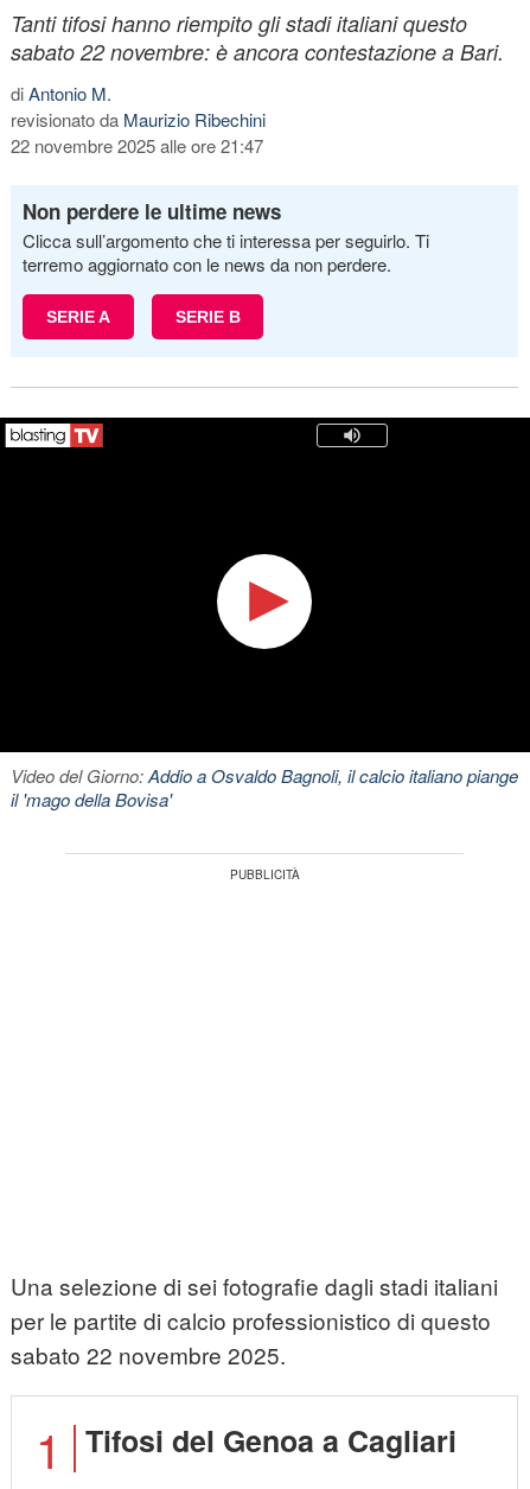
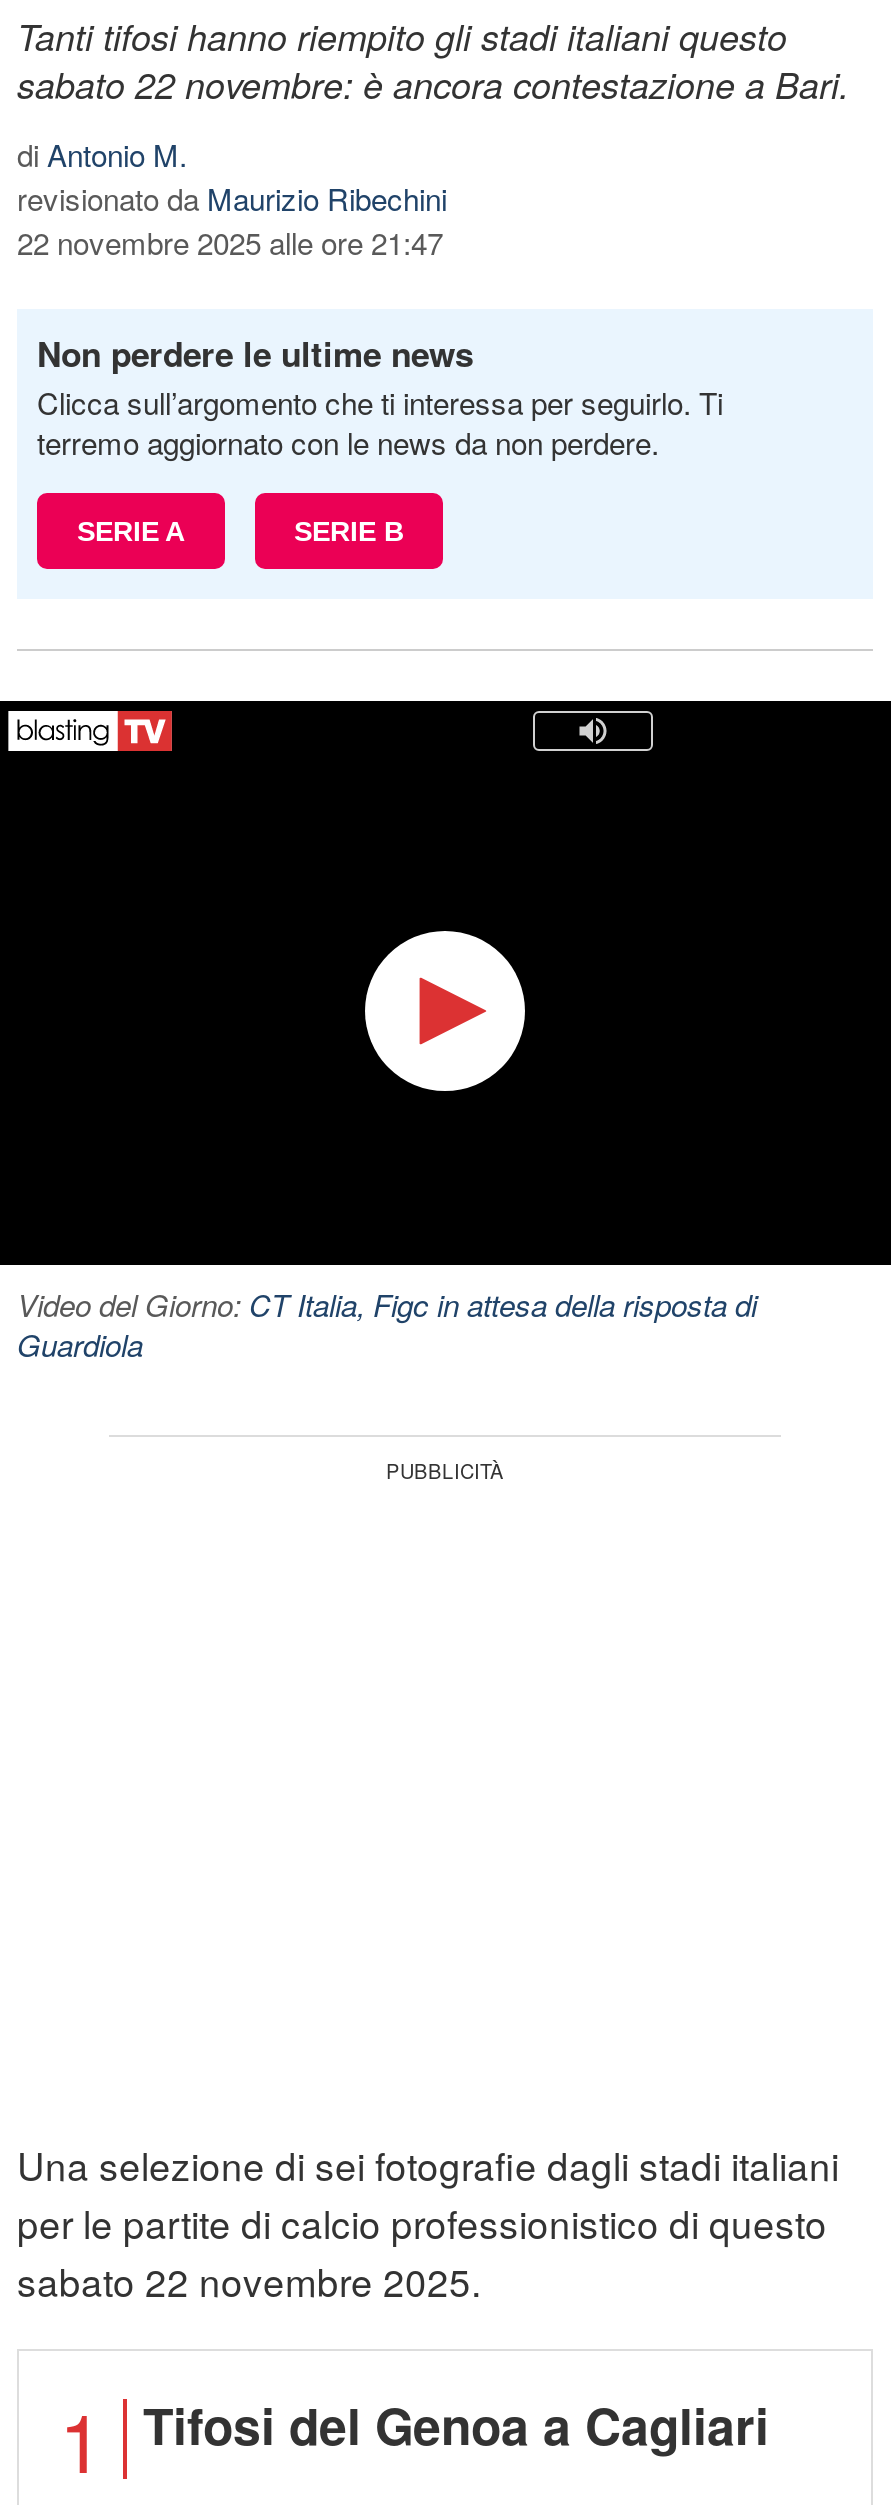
[11,763,518,812] Video del Giorno: Addio a Osvaldo Bagnoli, il calcio italiano piange | il 'mago della Bovisa' -> [17,1284,757,1366] Video del Giorno: CT Italia, Figc in attesa della risposta di | Guardiola

